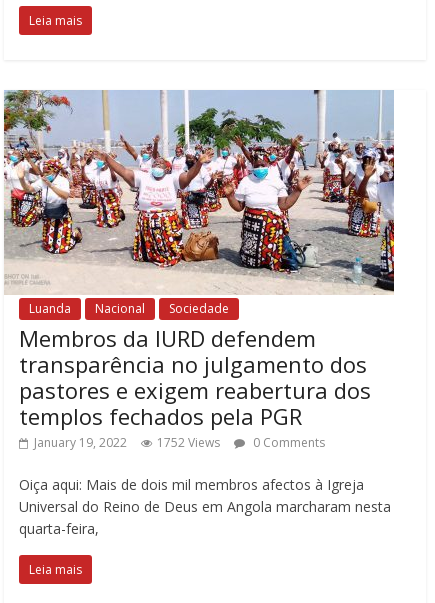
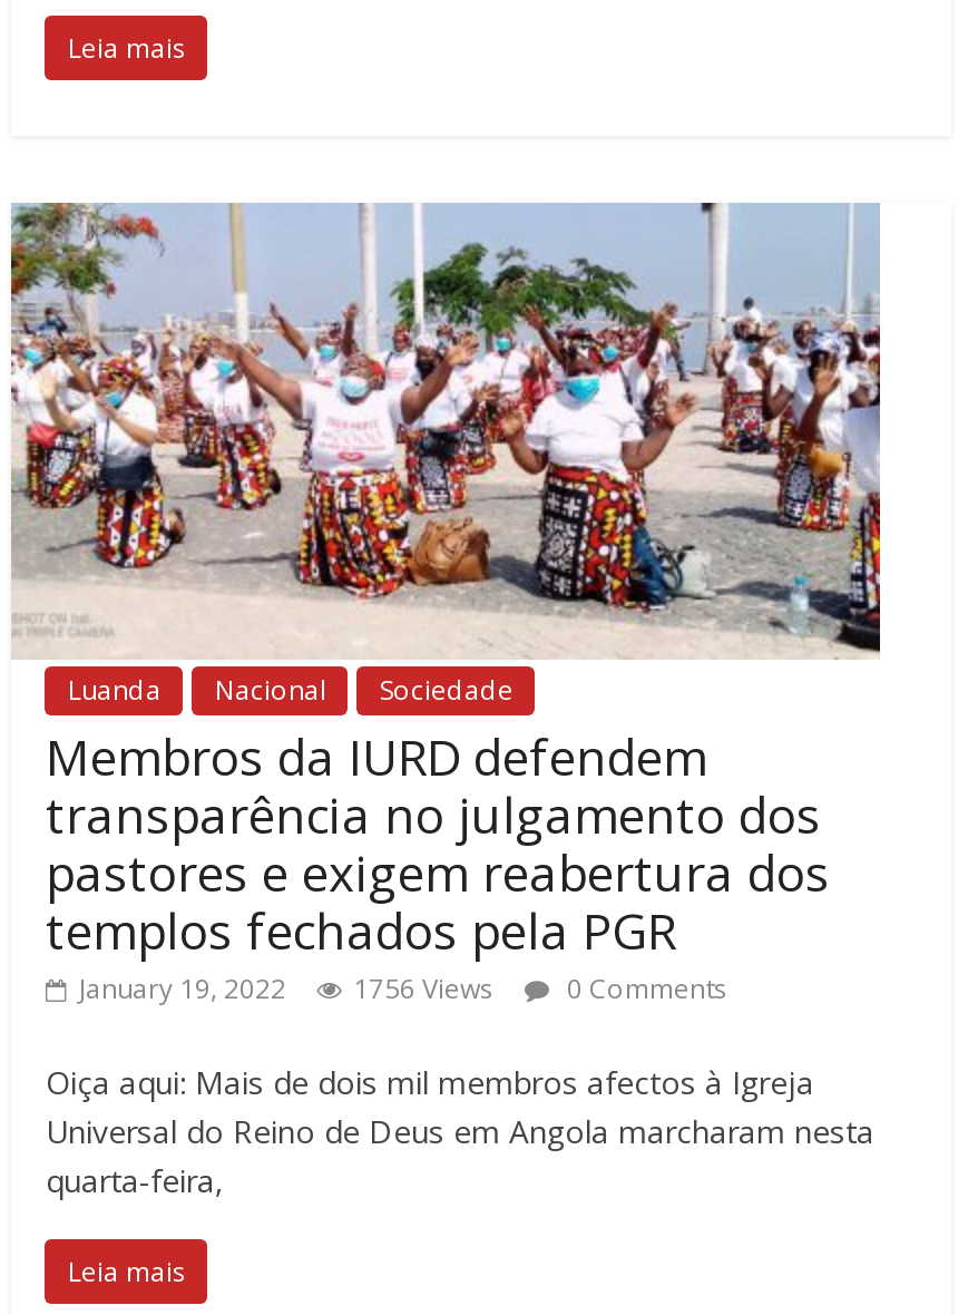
[34,434,325,451] January 19, 2022 1752 Views 0 Comments -> [79,970,727,1007] January 19, 2022 1756 Views 0 Comments

